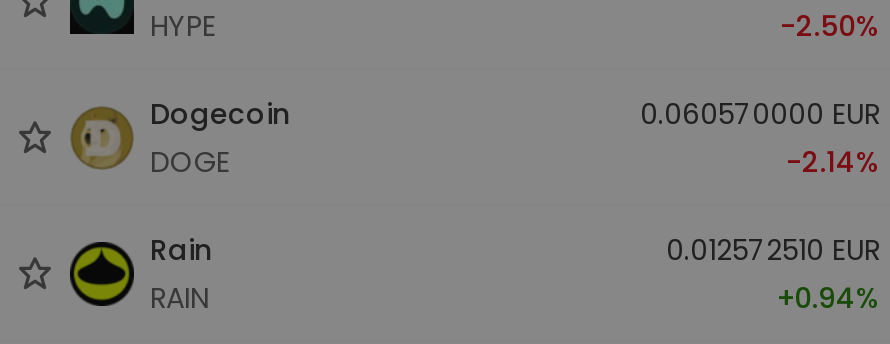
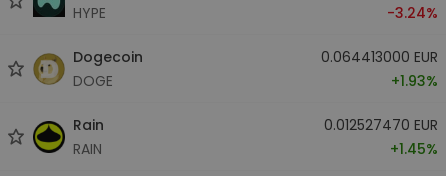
[780,5,880,45] -2.50% -> [387,2,438,22] -3.24%
[640,93,880,133] 0.060570000 EUR -> [321,46,438,66] 0.064413000 EUR
[786,141,880,181] -2.14% -> [391,70,438,90] +1.93%
[666,229,880,269] 0.012572510 EUR -> [324,114,438,134] 0.012527470 EUR
[776,277,880,317] +0.94% -> [390,138,438,158] +1.45%

